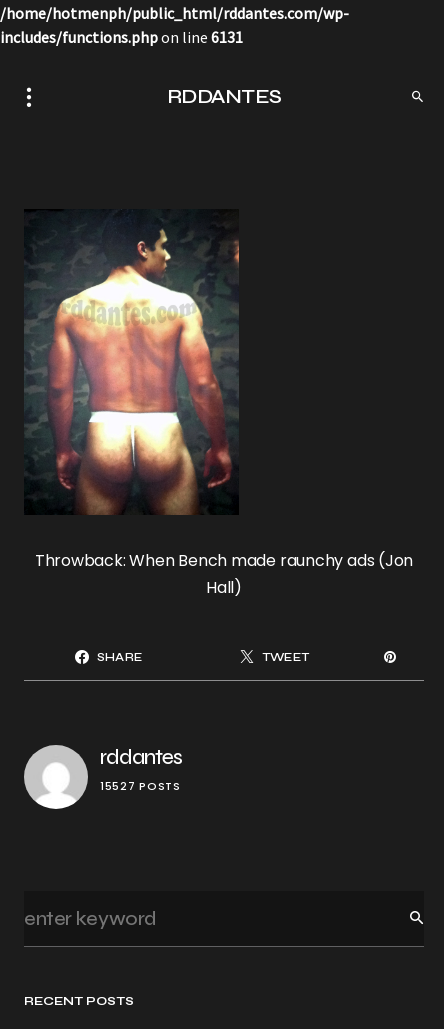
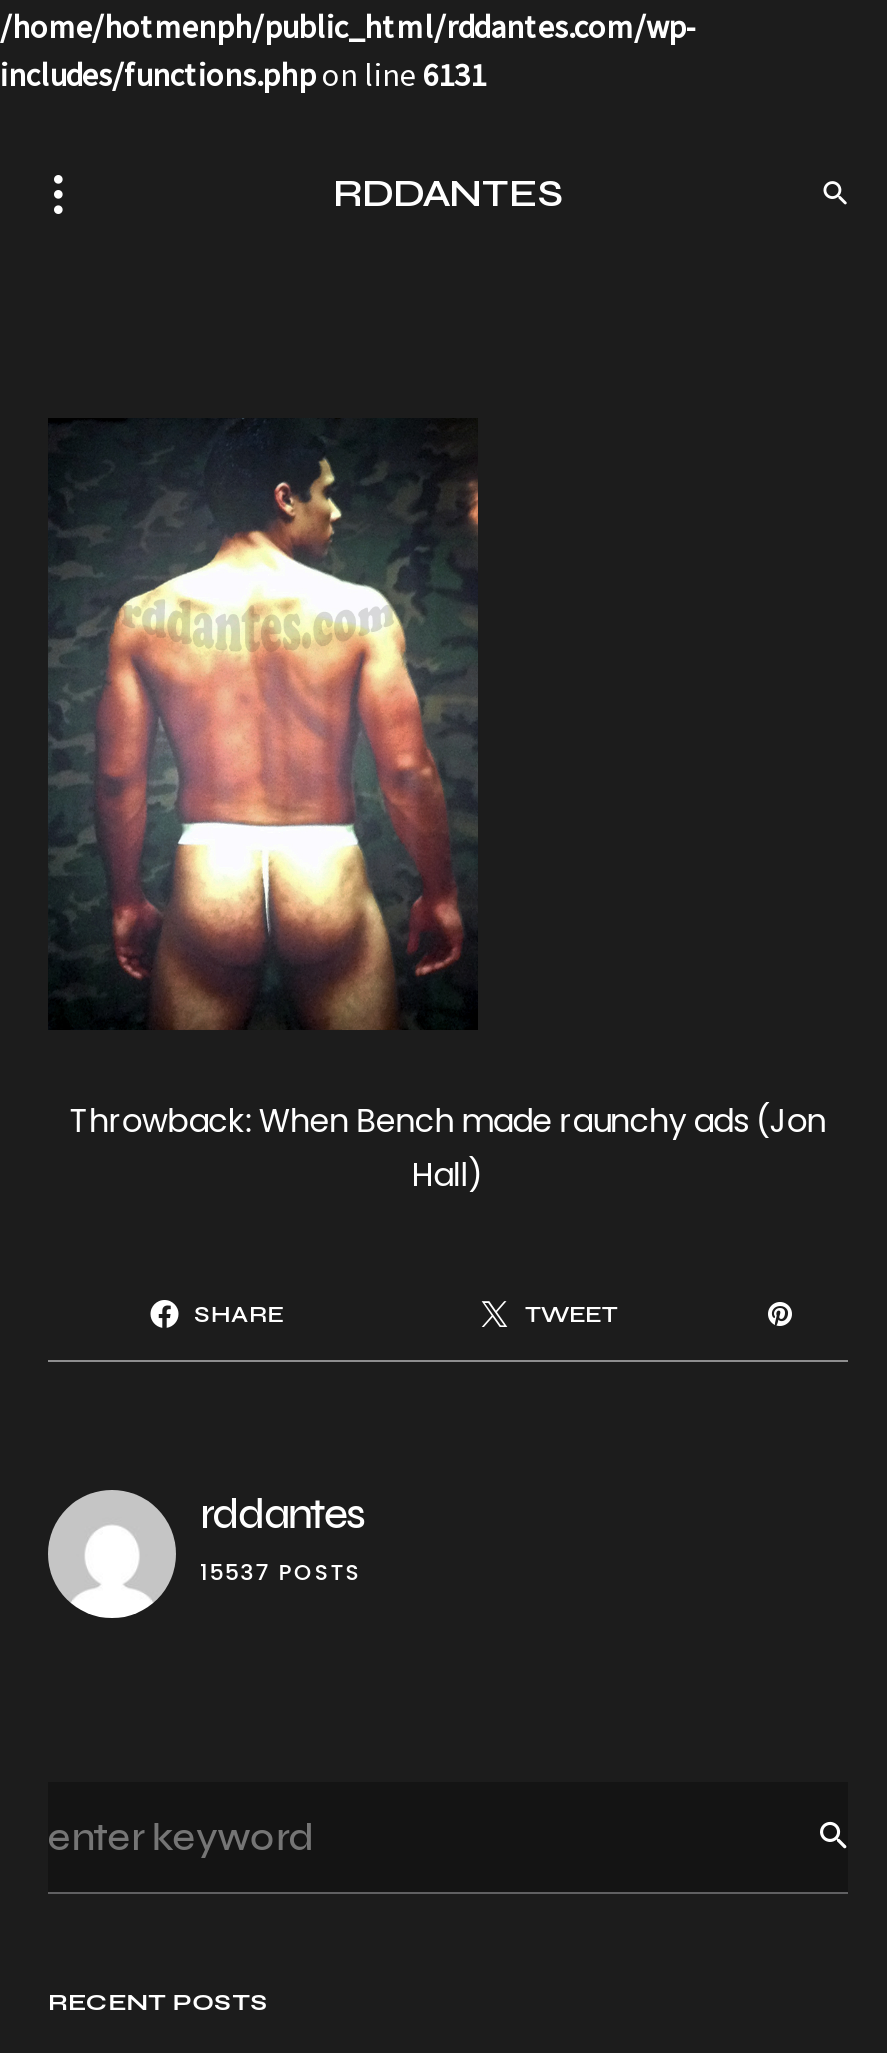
[100,778,181,794] 15527 POSTS -> [200,1555,361,1587] 15537 POSTS

